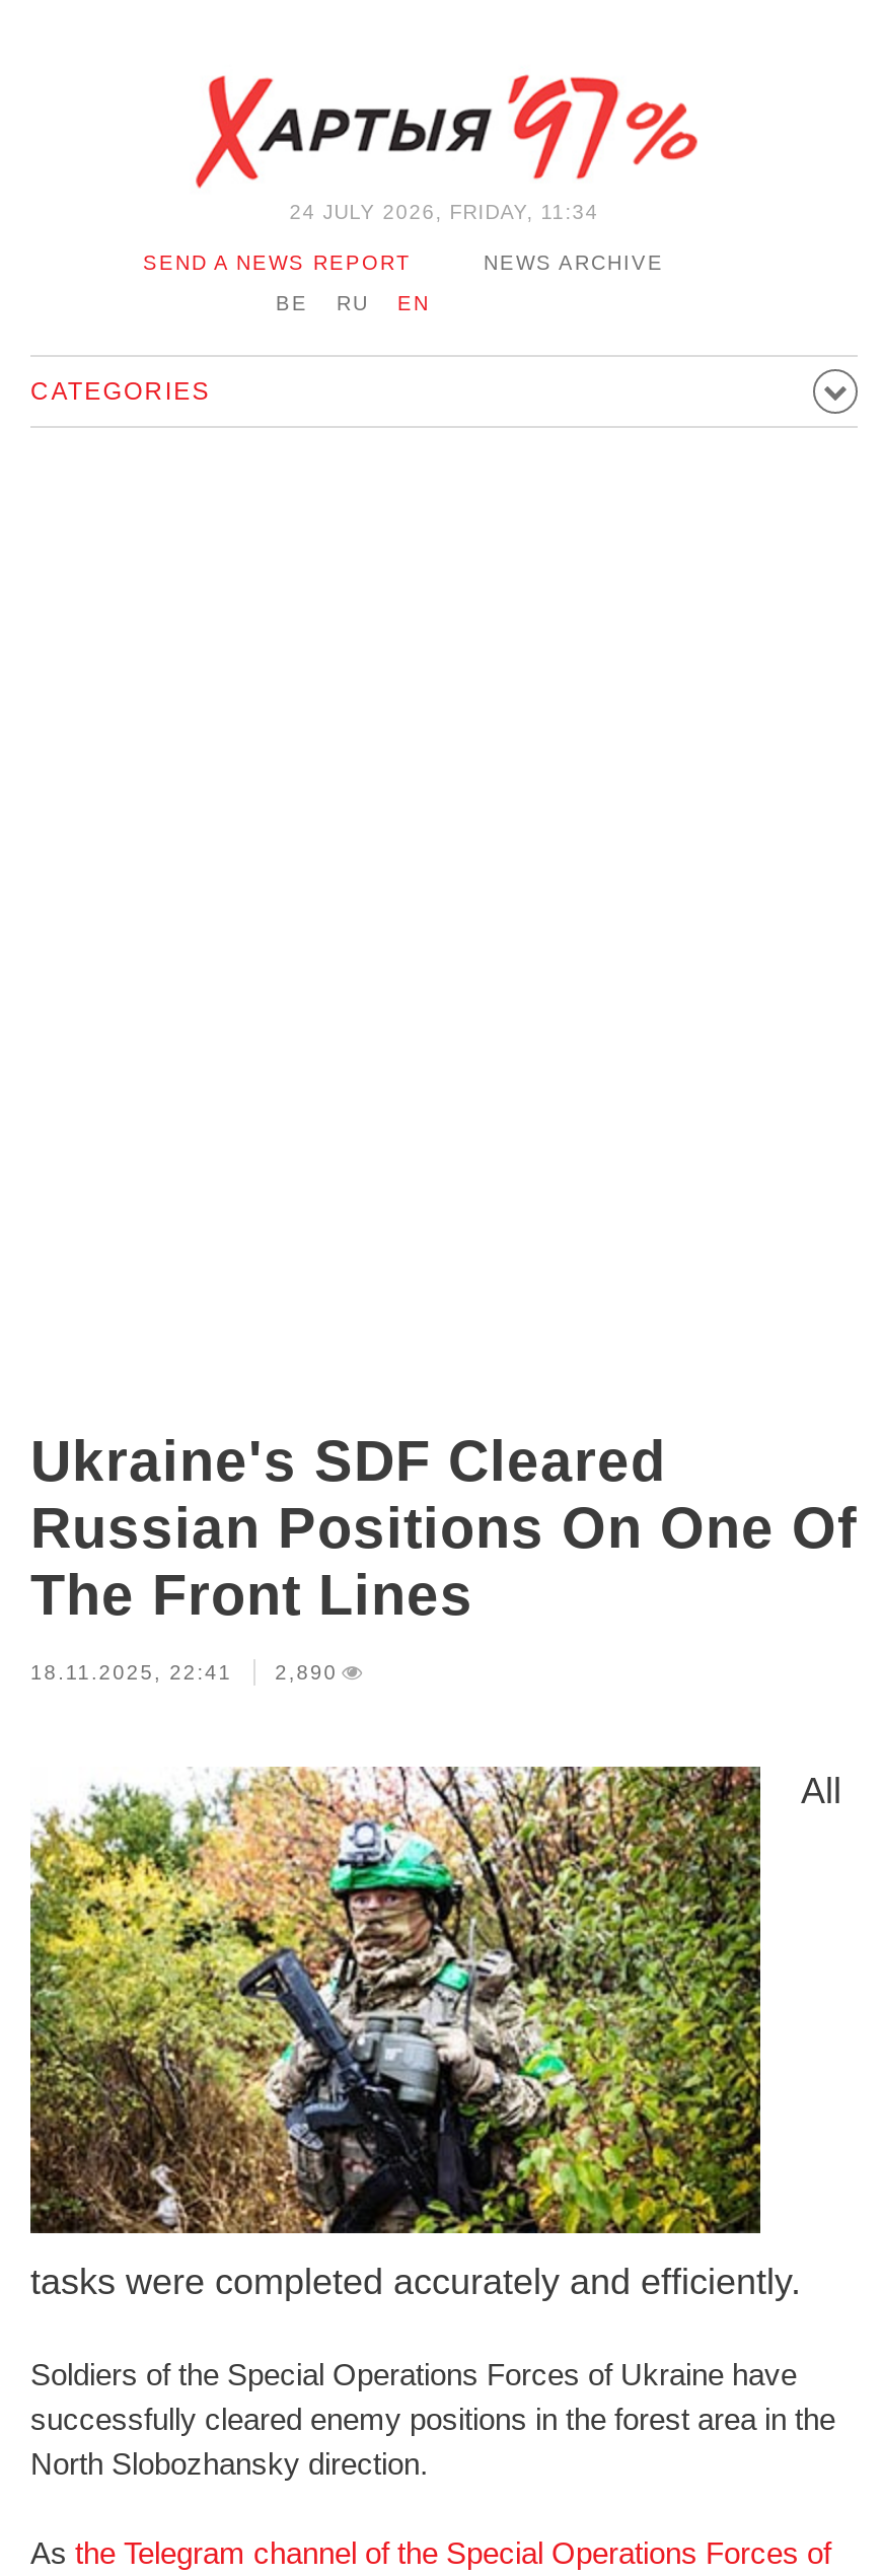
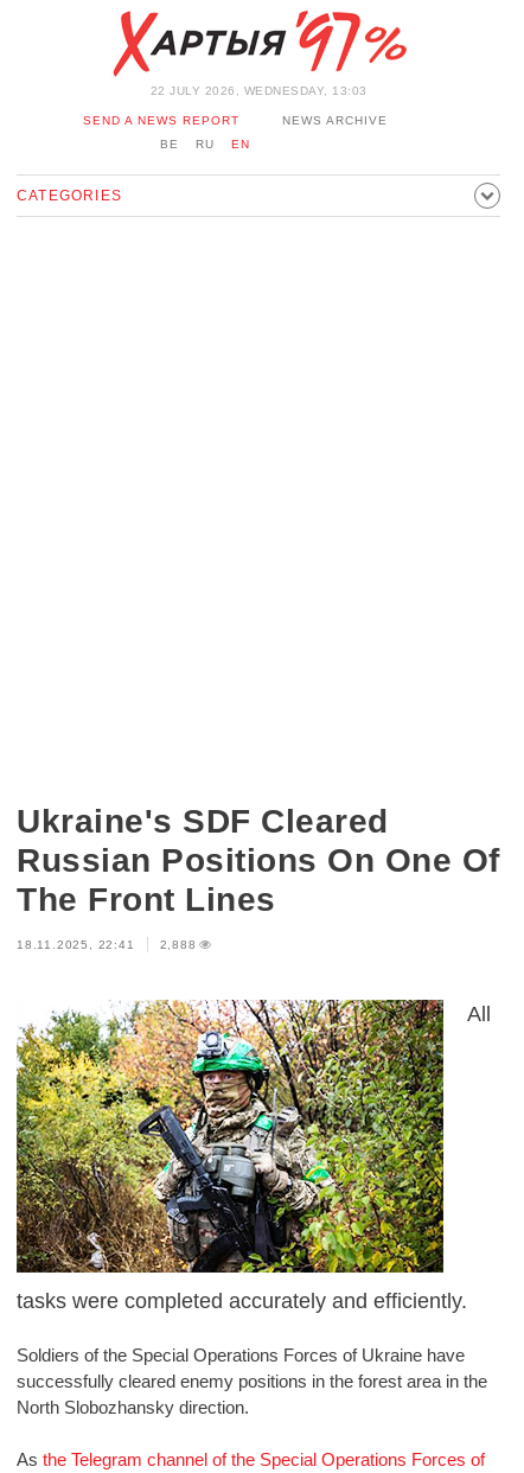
[290,201,599,223] 24 JULY 2026, FRIDAY, 11:34 -> [150,84,367,97] 22 JULY 2026, WEDNESDAY, 13:03
[30,1661,338,1684] 18.11.2025, 22:41 2,890 -> [17,938,196,951] 18.11.2025, 22:41 2,888

